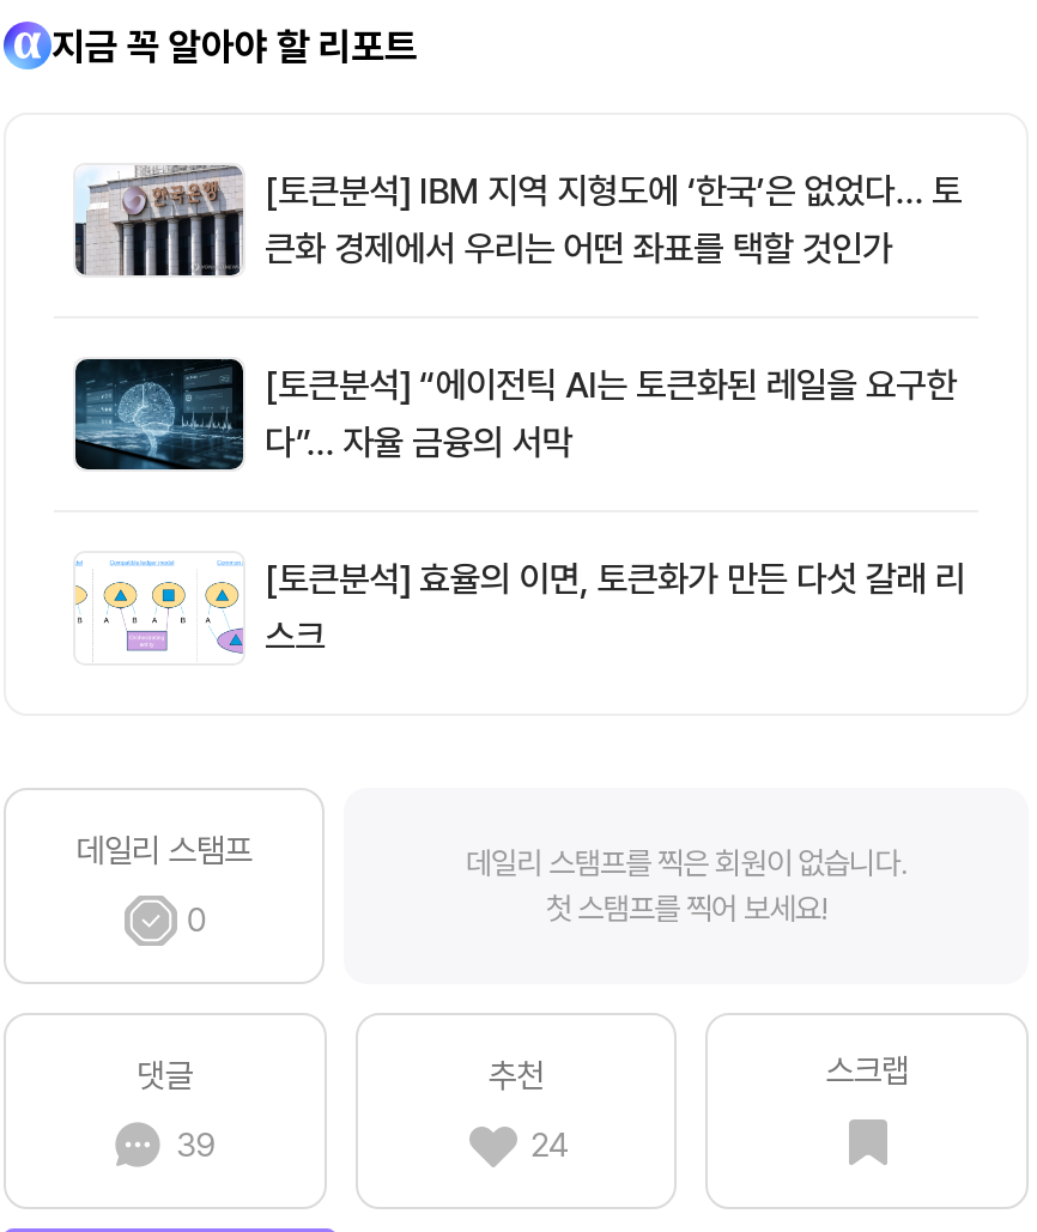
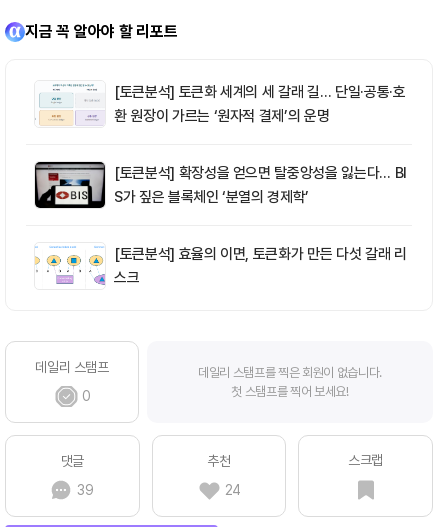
[73,164,962,279] [image] | [토큰분석] IBM 지역 지형도에 ‘한국’은 없었다… 토 | 큰화 경제에서 우리는 어떤 좌표를 택할 것인가 -> [35,81,405,128] [image] | [토큰분석] 토큰화 세계의 세 갈래 길… 단일·공통·호 | 환 원장이 가르는 ‘원자적 결제’의 운명
[73,356,956,473] [image] | [토큰분석] “에이전틱 AI는 토큰화된 레일을 요구한 | 다”… 자율 금융의 서막 -> [34,161,407,209] [image] | [토큰분석] 확장성을 얻으면 탈중앙성을 잃는다… BI | S가 짚은 블록체인 ‘분열의 경제학’

